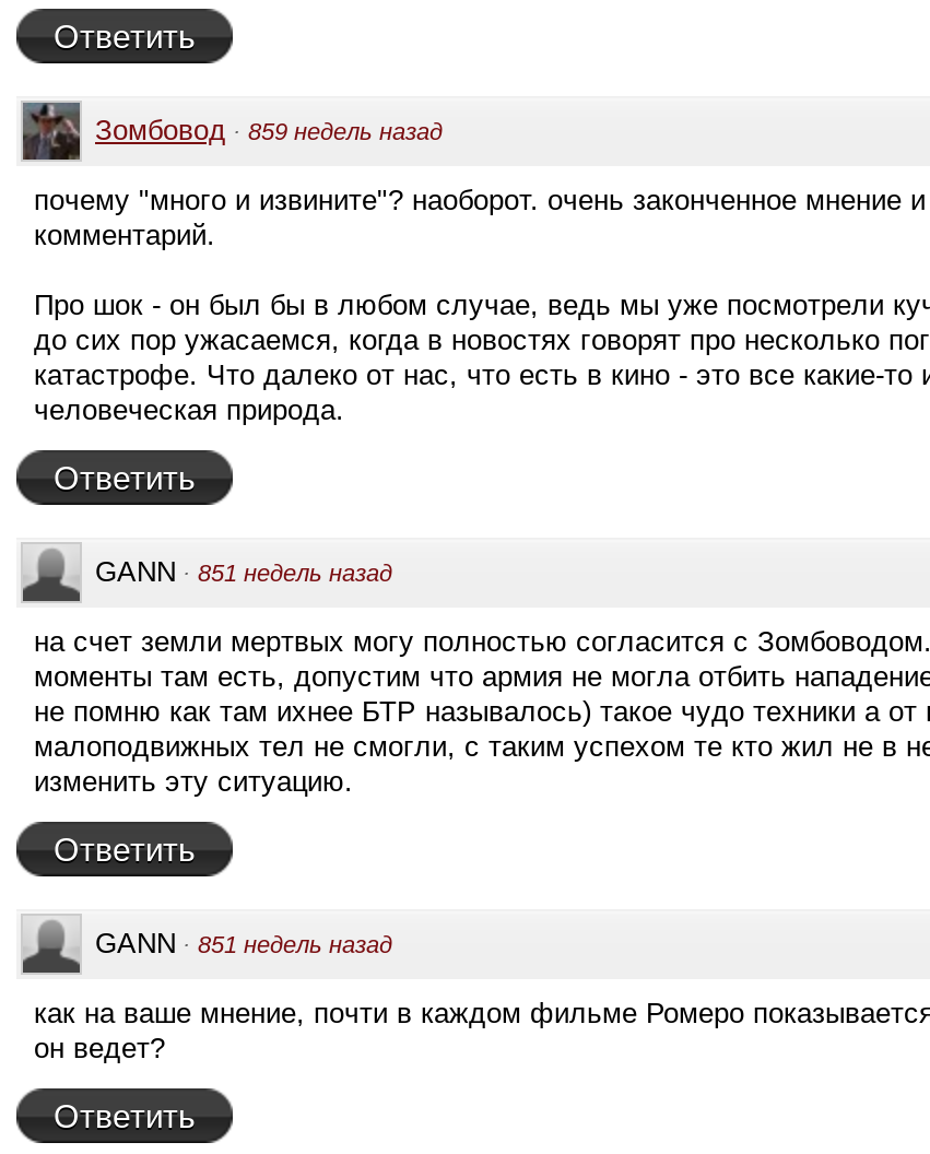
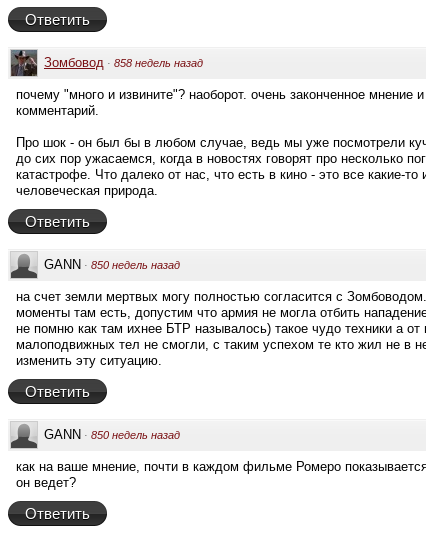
[95,114,443,146] Зомбовод · 859 недель назад -> [44,55,203,70] Зомбовод · 858 недель назад
[95,555,392,588] GANN · 851 недель назад -> [44,257,180,272] GANN · 850 недель назад
[95,927,392,959] GANN · 851 недель назад -> [44,427,180,442] GANN · 850 недель назад

